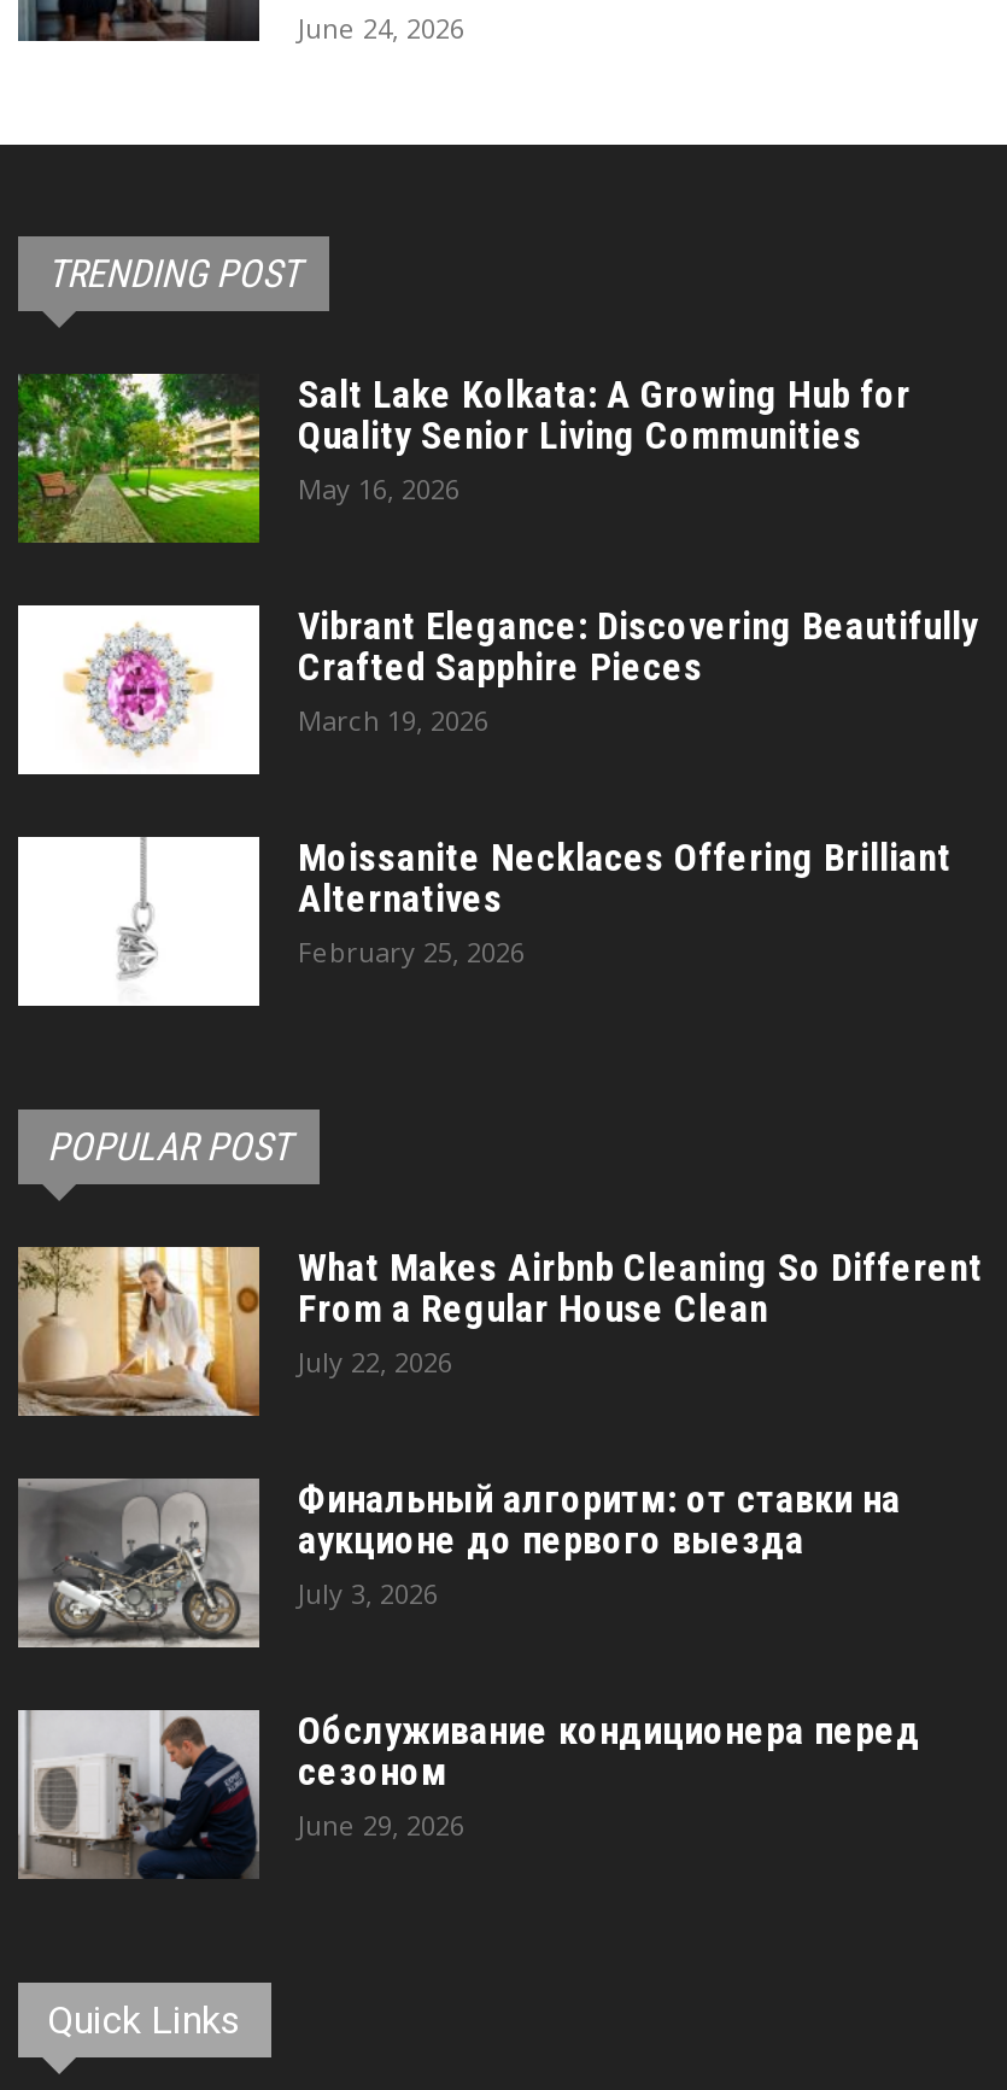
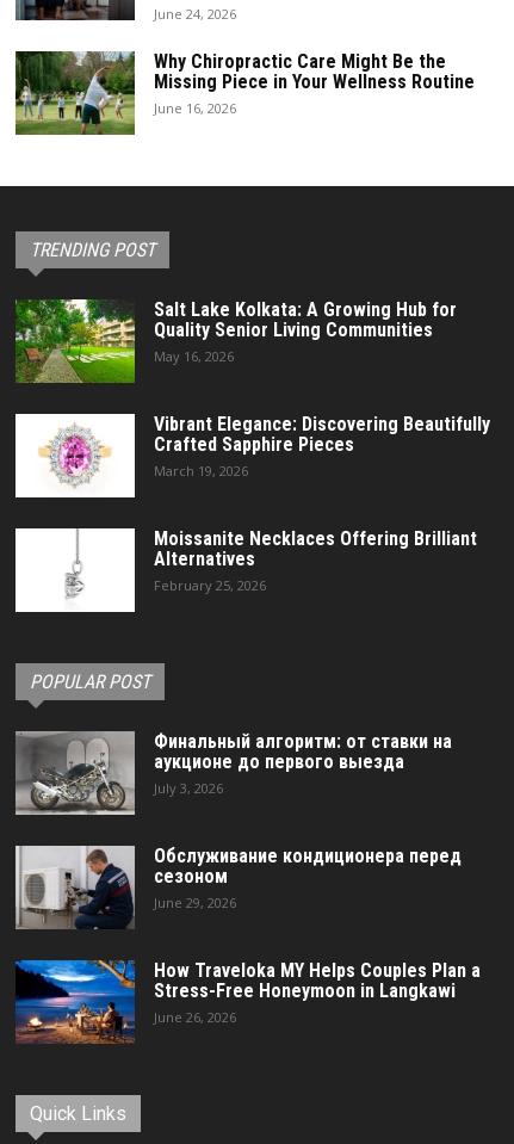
none -> [14,50,475,136] [image] | Why Chiropractic Care Might Be the | Missing Piece in Your Wellness Routine | June 16, 2026
[18,1244,983,1416] [image] | What Makes Airbnb Cleaning So Different | From a Regular House Clean | July 22, 2026 -> none
none -> [14,959,481,1044] [image] | How Traveloka MY Helps Couples Plan a | Stress-Free Honeymoon in Langkawi | June 26, 2026

